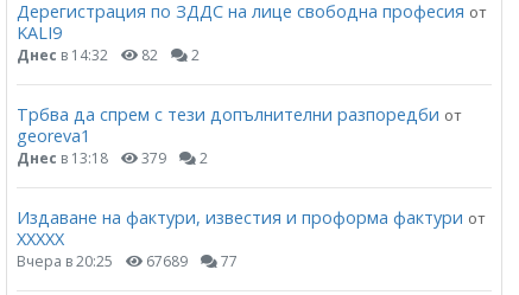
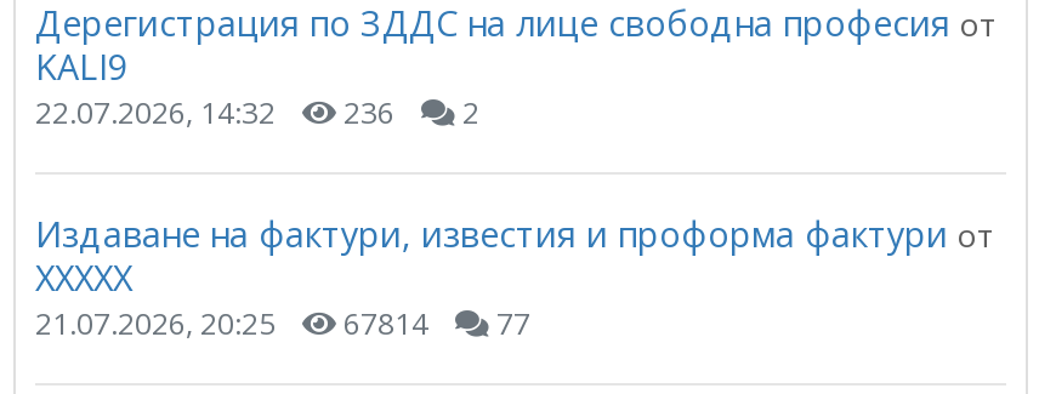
[17,45,462,169] Днес в 14:32 | 82 | 2 | Трбва да спрем с тези допълнителни разпоредби от | georeva1 | Днес в 13:18 | 379 -> [35,93,394,134] 22.07.2026, 14:32 | 236
[17,252,188,272] Вчера в 20:25 | 67689 -> [35,304,428,345] 21.07.2026, 20:25 | 67814

